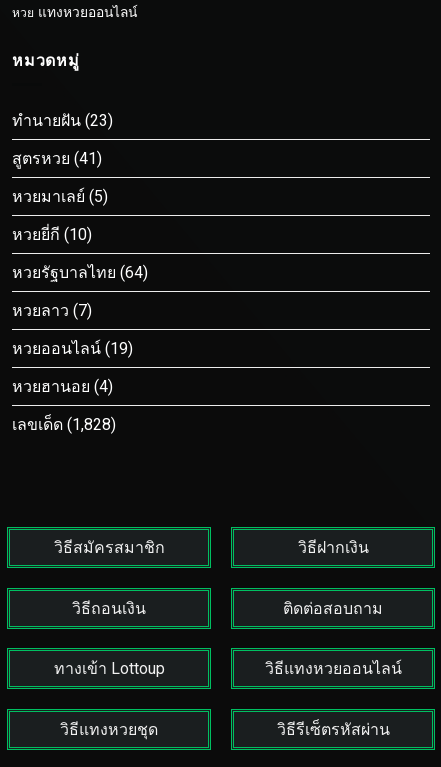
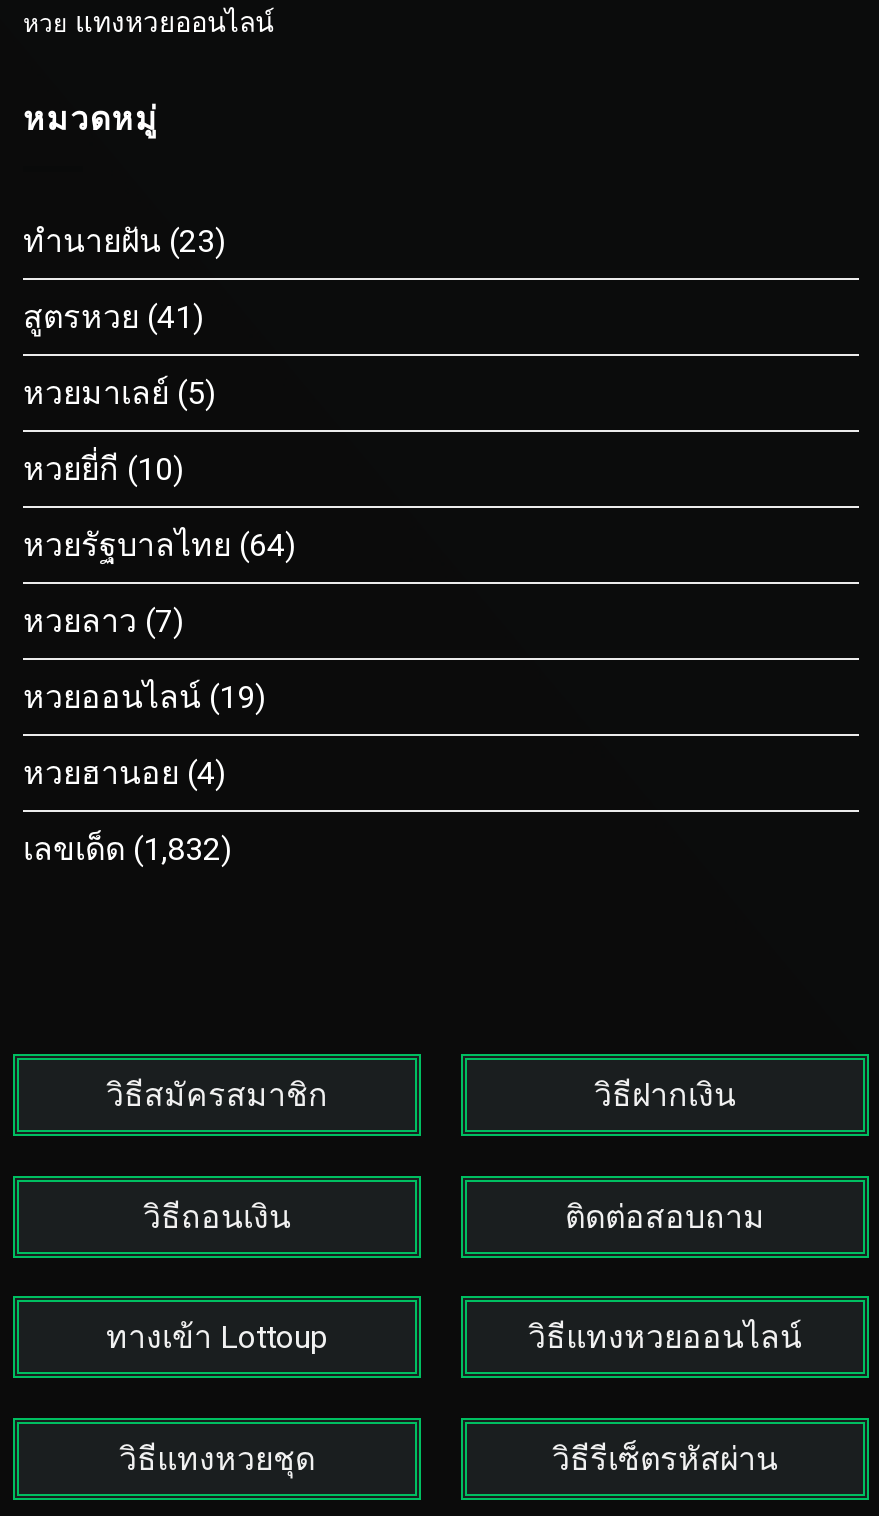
[12,415,116,434] เลขเด็ด(1,828) -> [23,830,231,868] เลขเด็ด(1,832)

